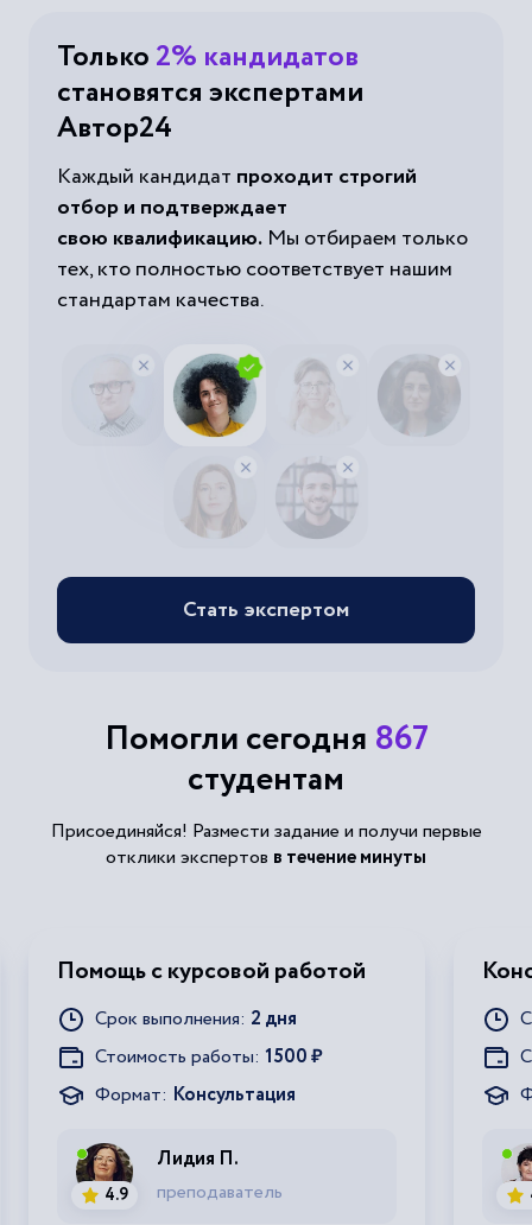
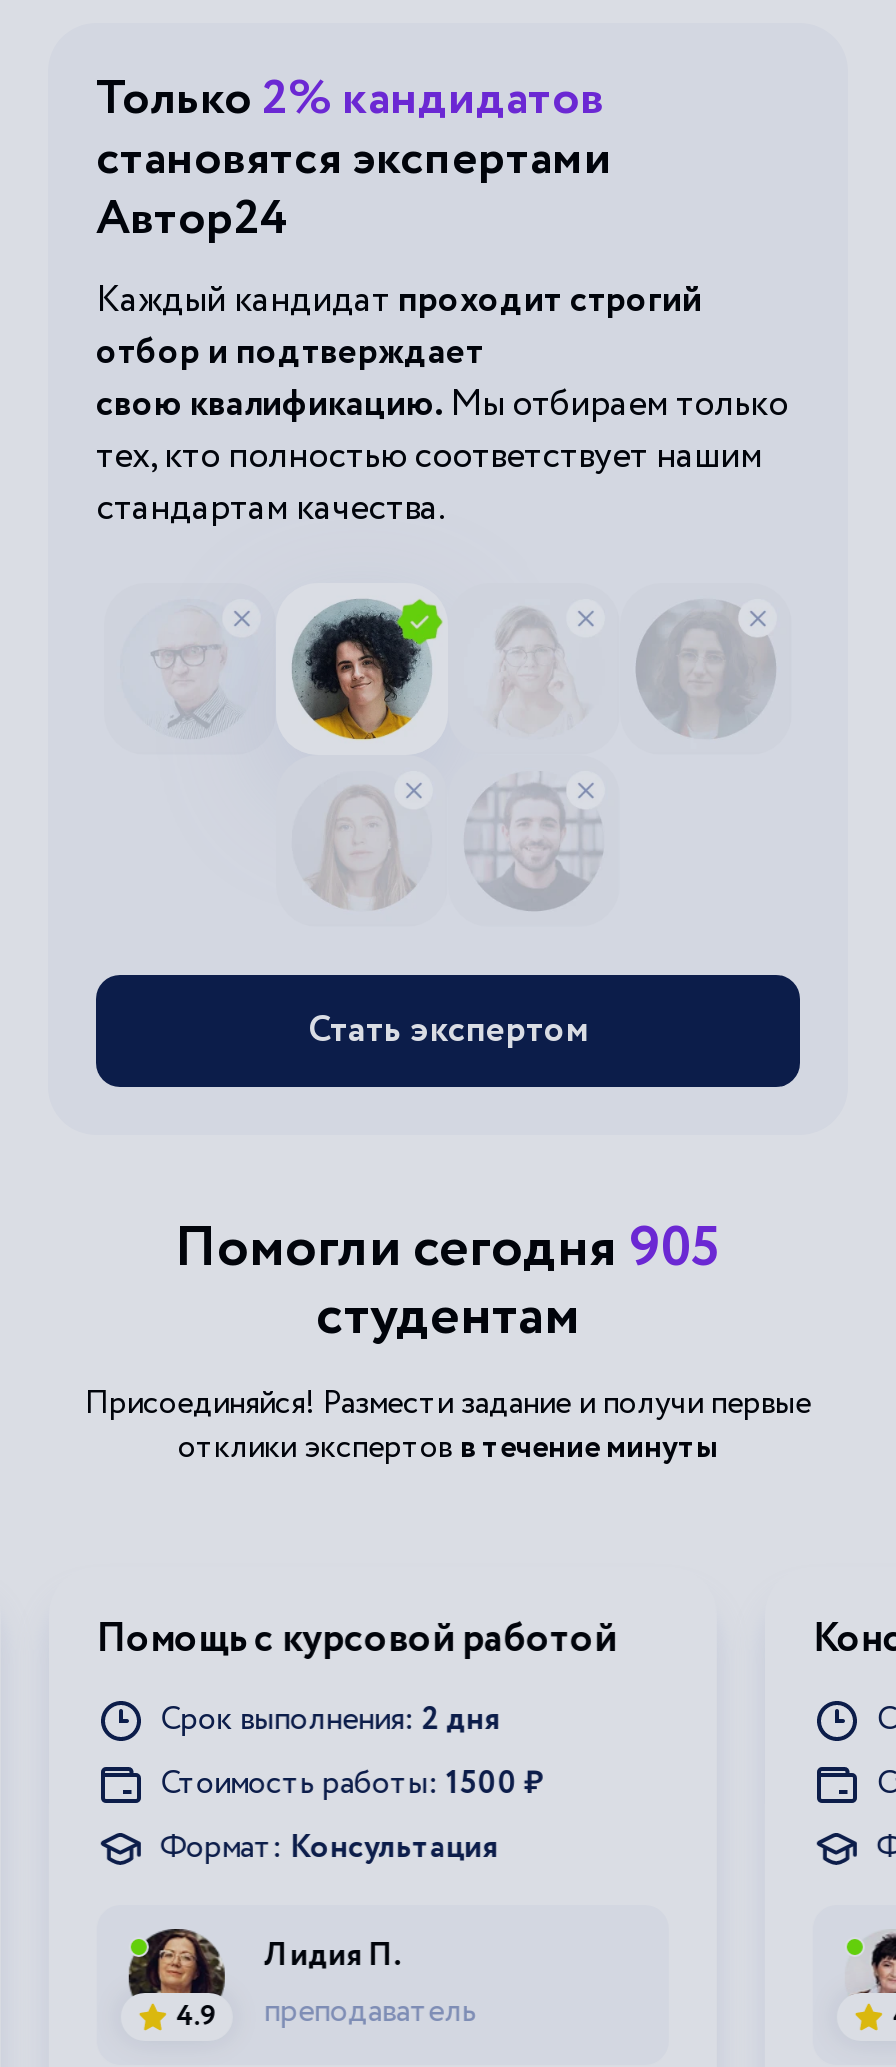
[104,714,428,764] Помогли сегодня 867 -> [175,1206,721,1290] Помогли сегодня 905

